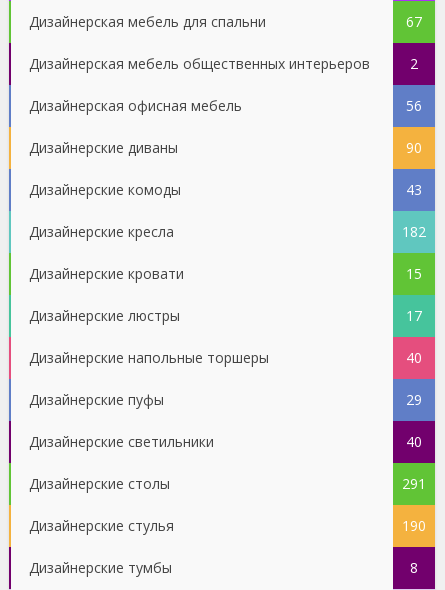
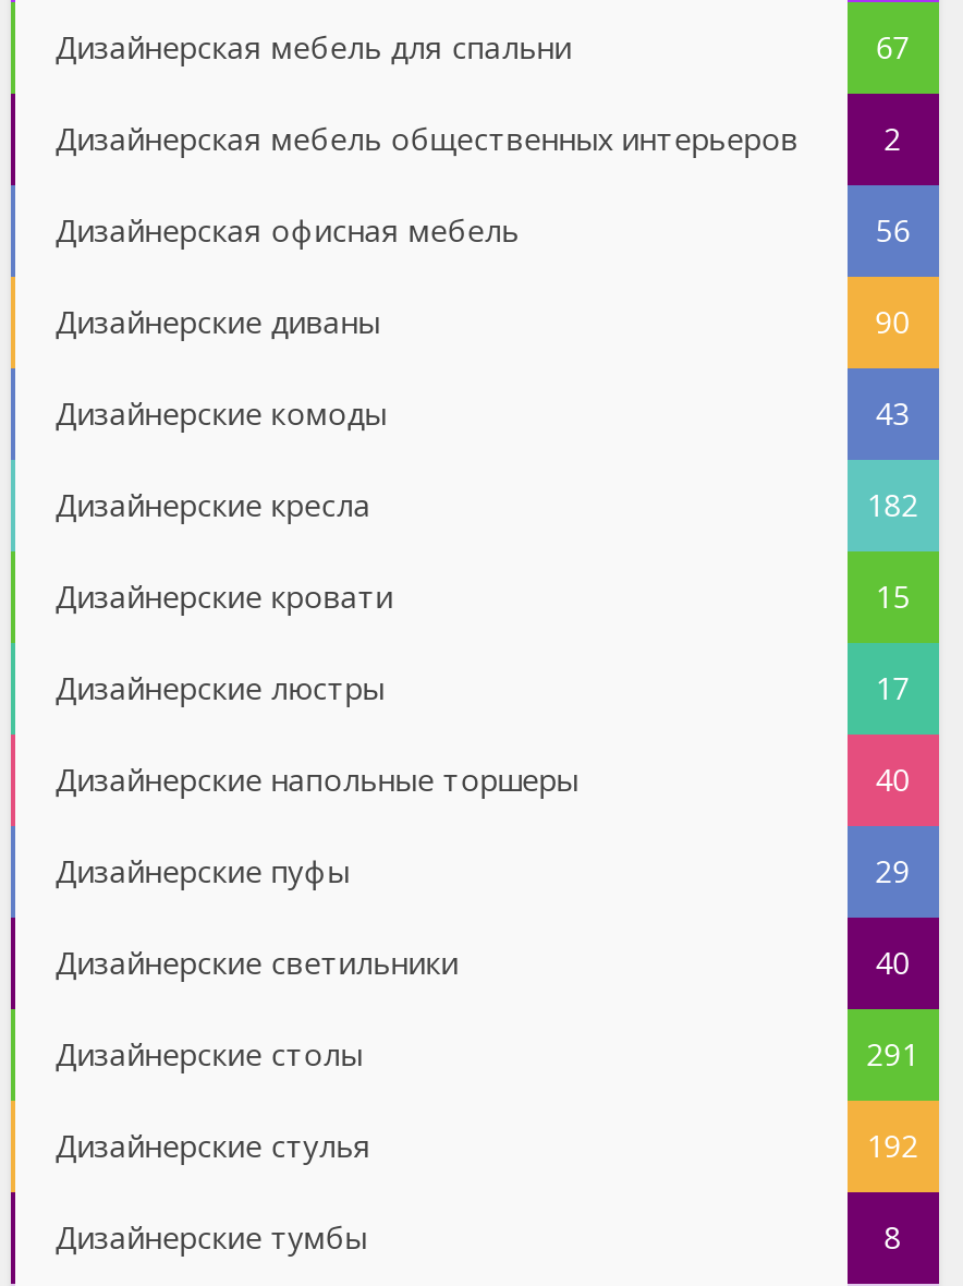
[402,516,426,535] 190 -> [867,1124,919,1166] 192

